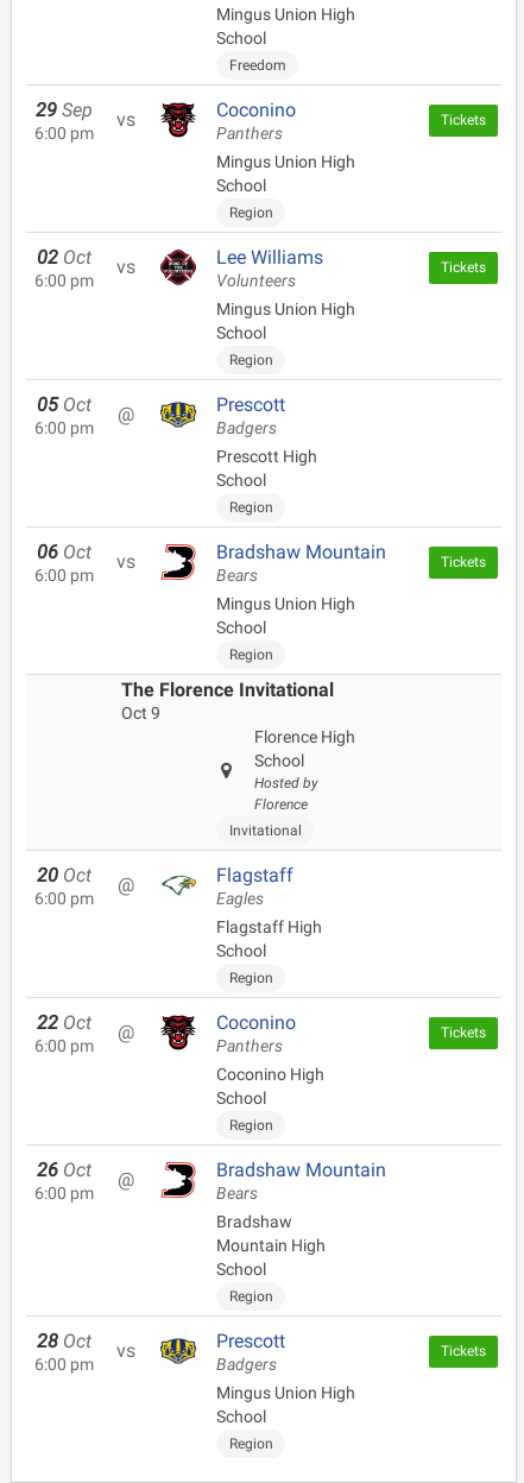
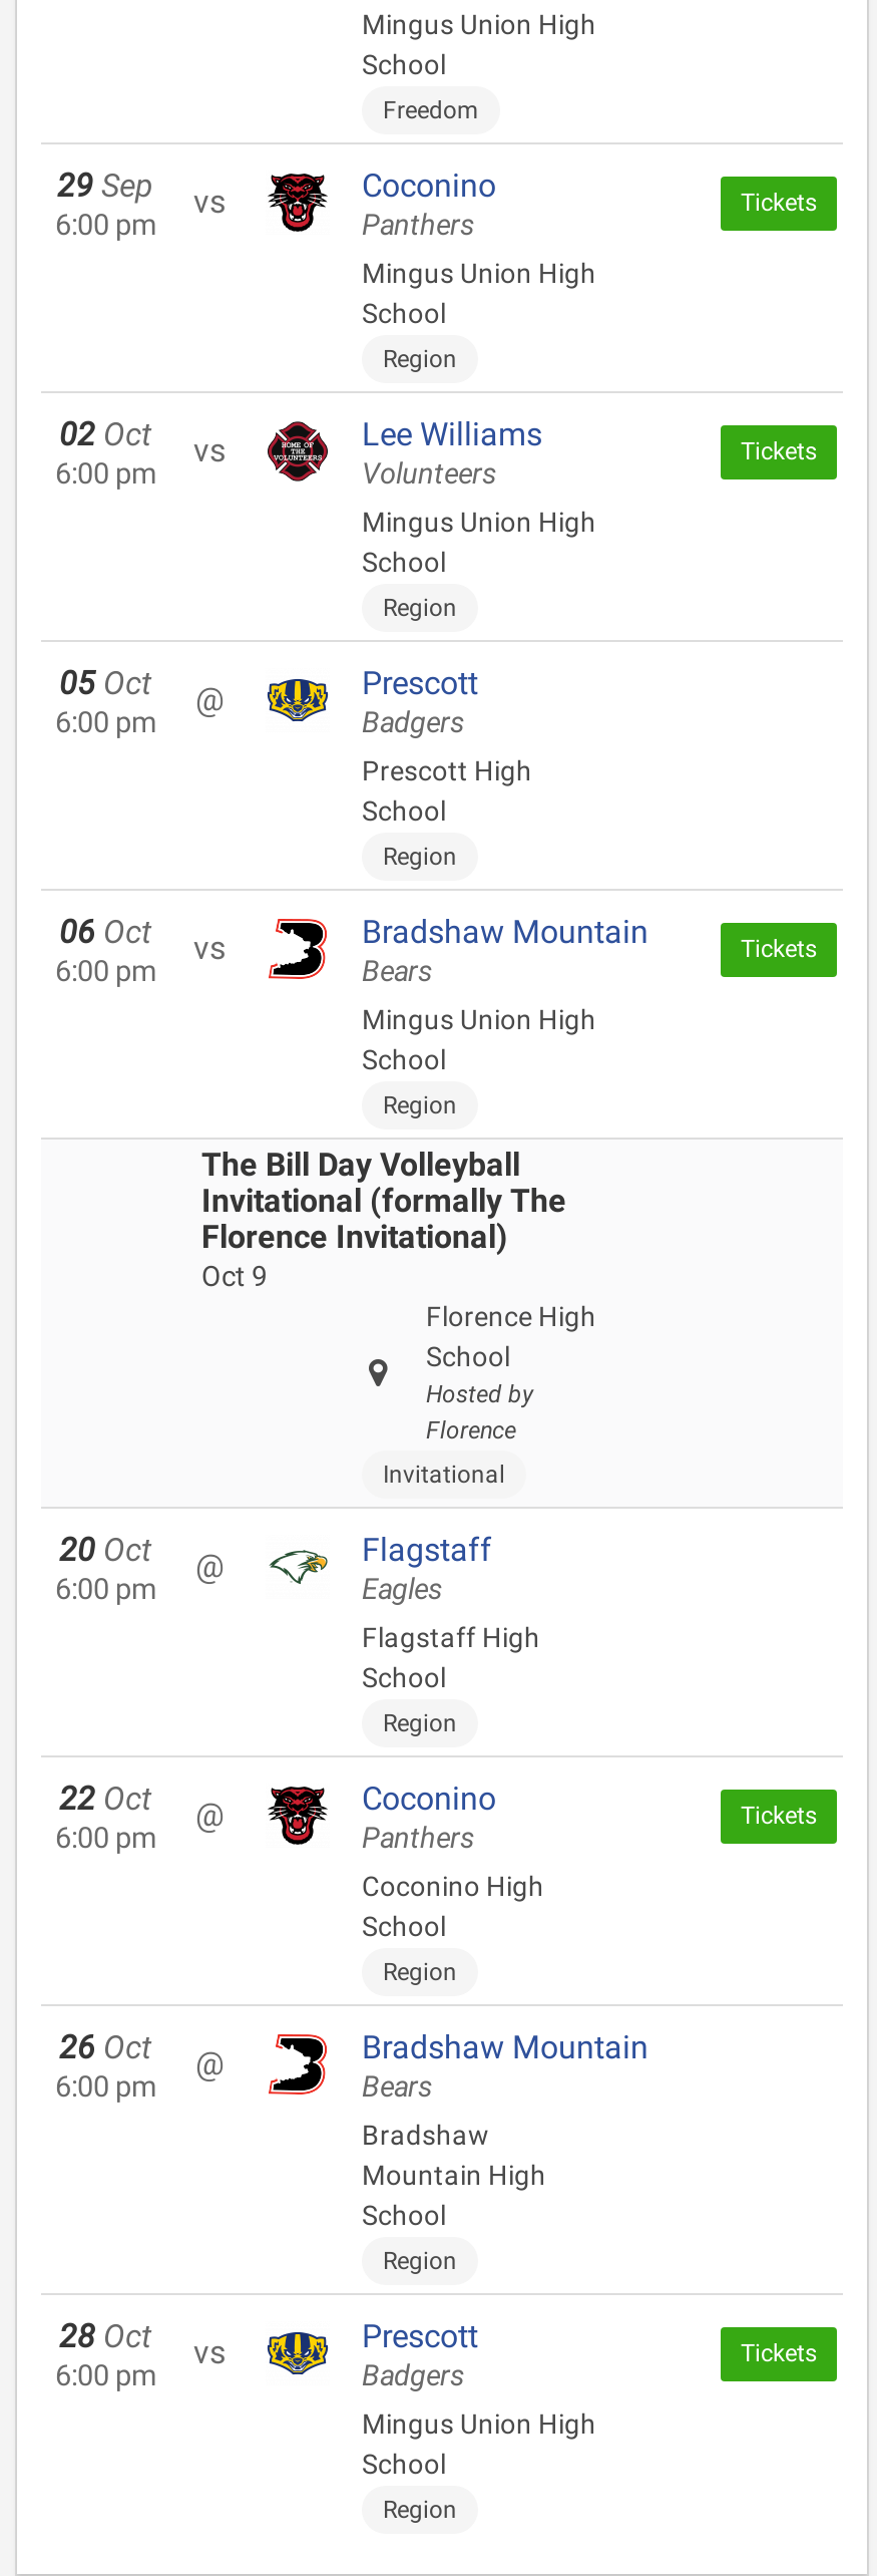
[121,679,334,701] The Florence Invitational -> [201,1146,566,1256] The Bill Day Volleyball | Invitational (formally The | Florence Invitational)

